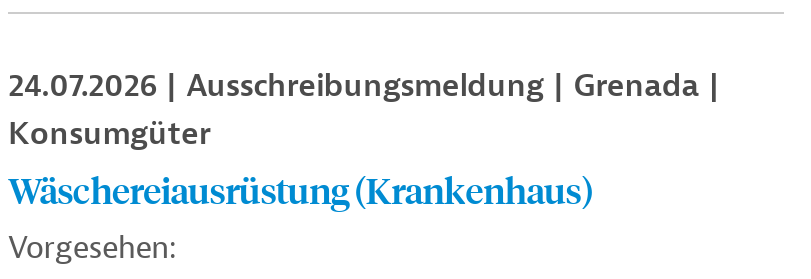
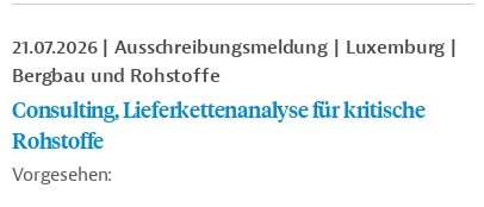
[8,66,157,106] 24.07.2026 -> [12,36,97,59] 21.07.2026
[8,66,699,214] Grenada | Konsumgüter | Wäschereiausrüstung (Krankenhaus) -> [12,36,445,155] Luxemburg | Bergbau und Rohstoffe | Consulting, Lieferkettenanalyse für kritische | Rohstoffe

